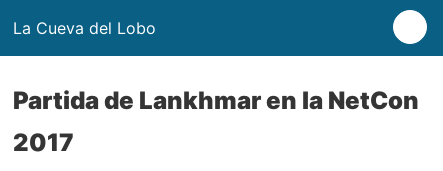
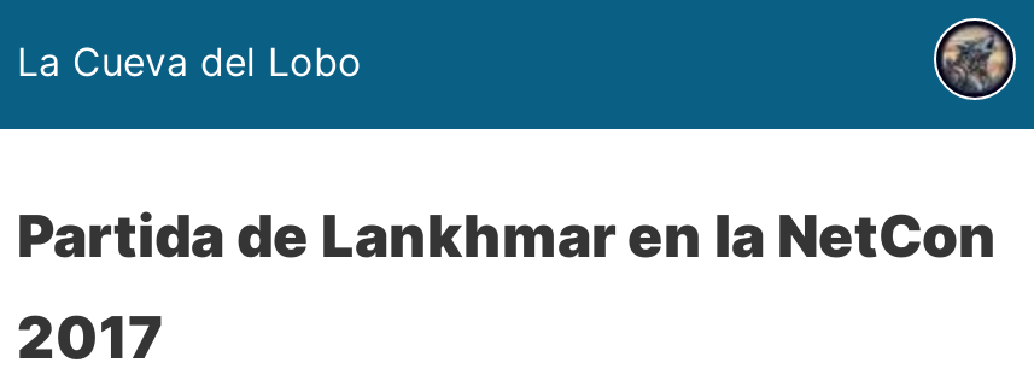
[393,10,427,44] [image] -> [936,21,1013,98] [image]

